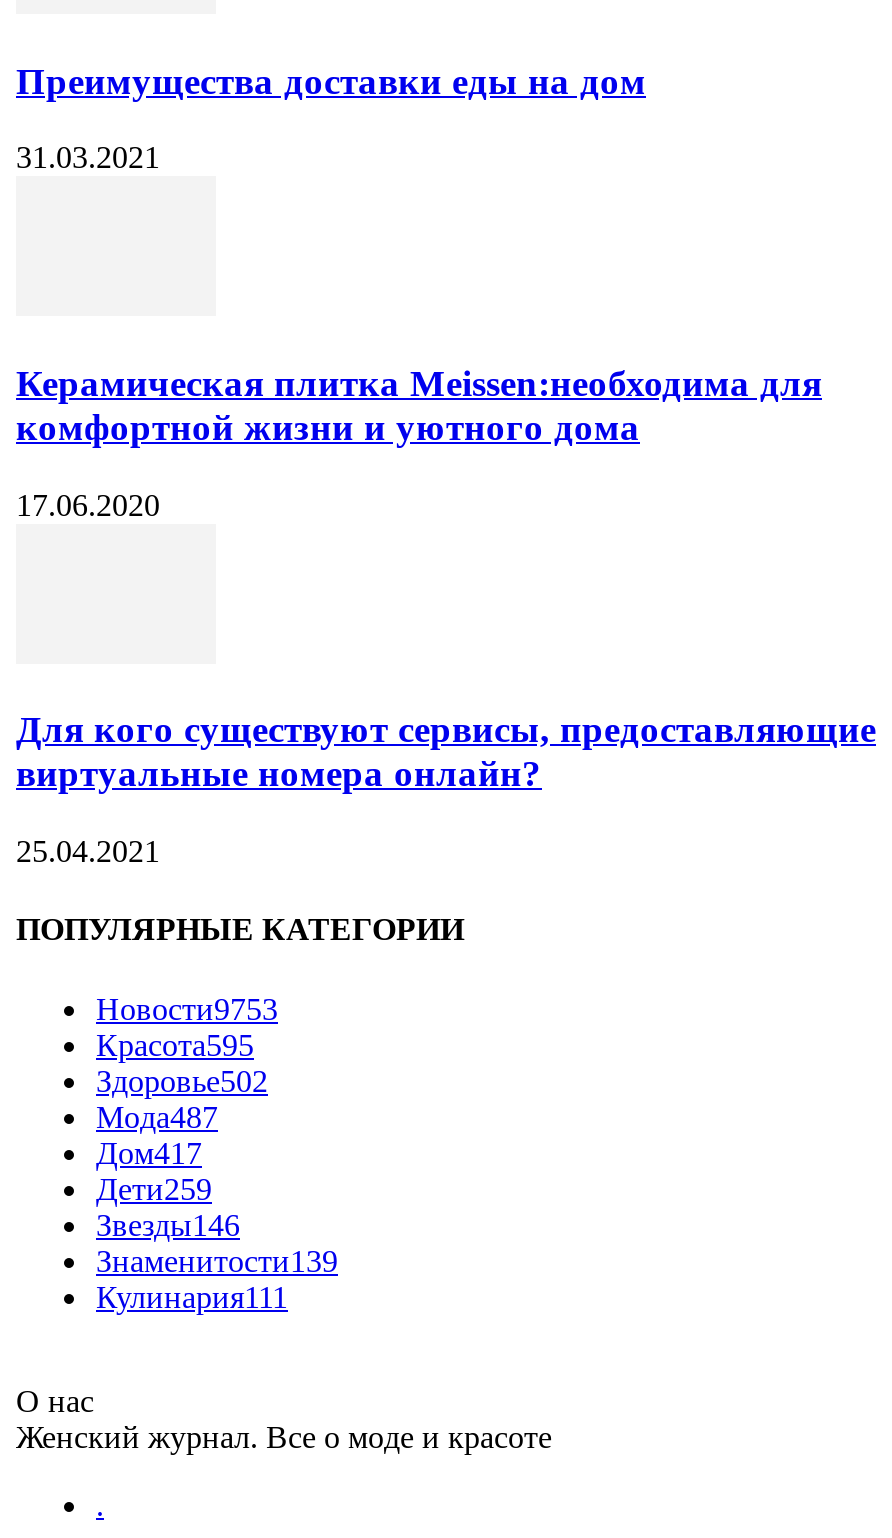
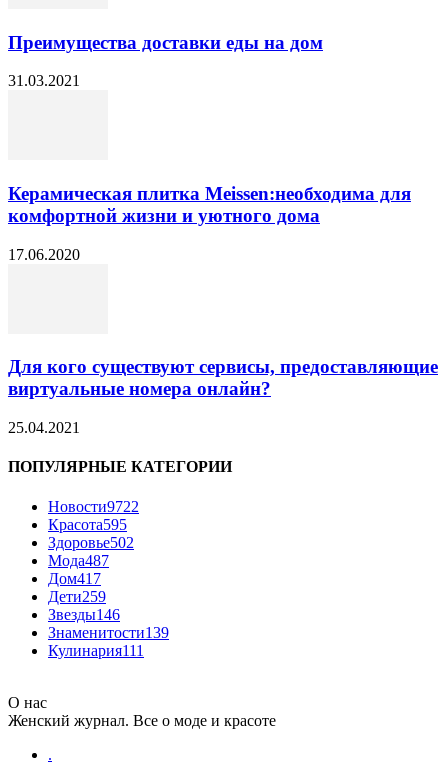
[96,991,278,1025] Новости9753 -> [48,498,139,515] Новости9722

